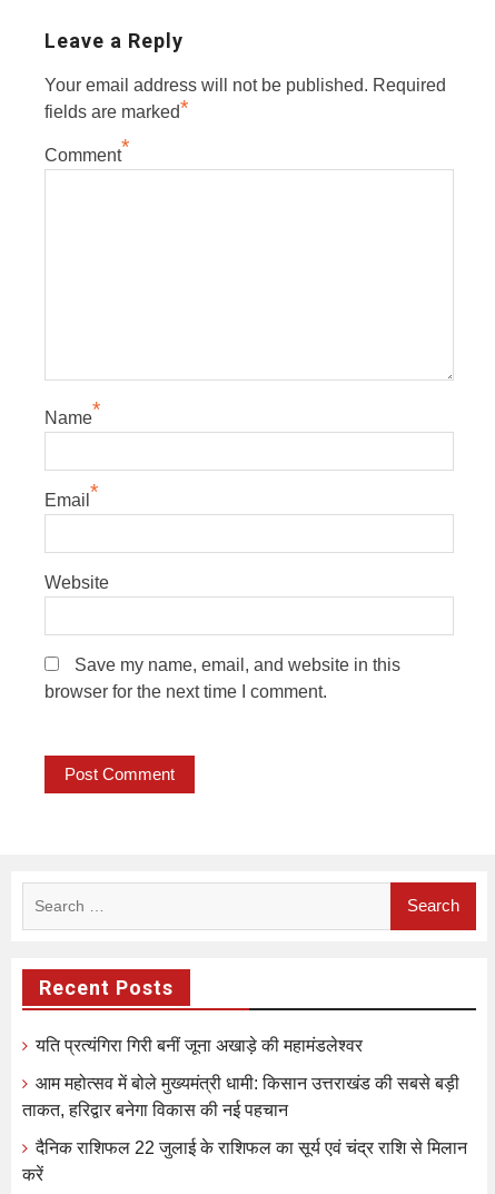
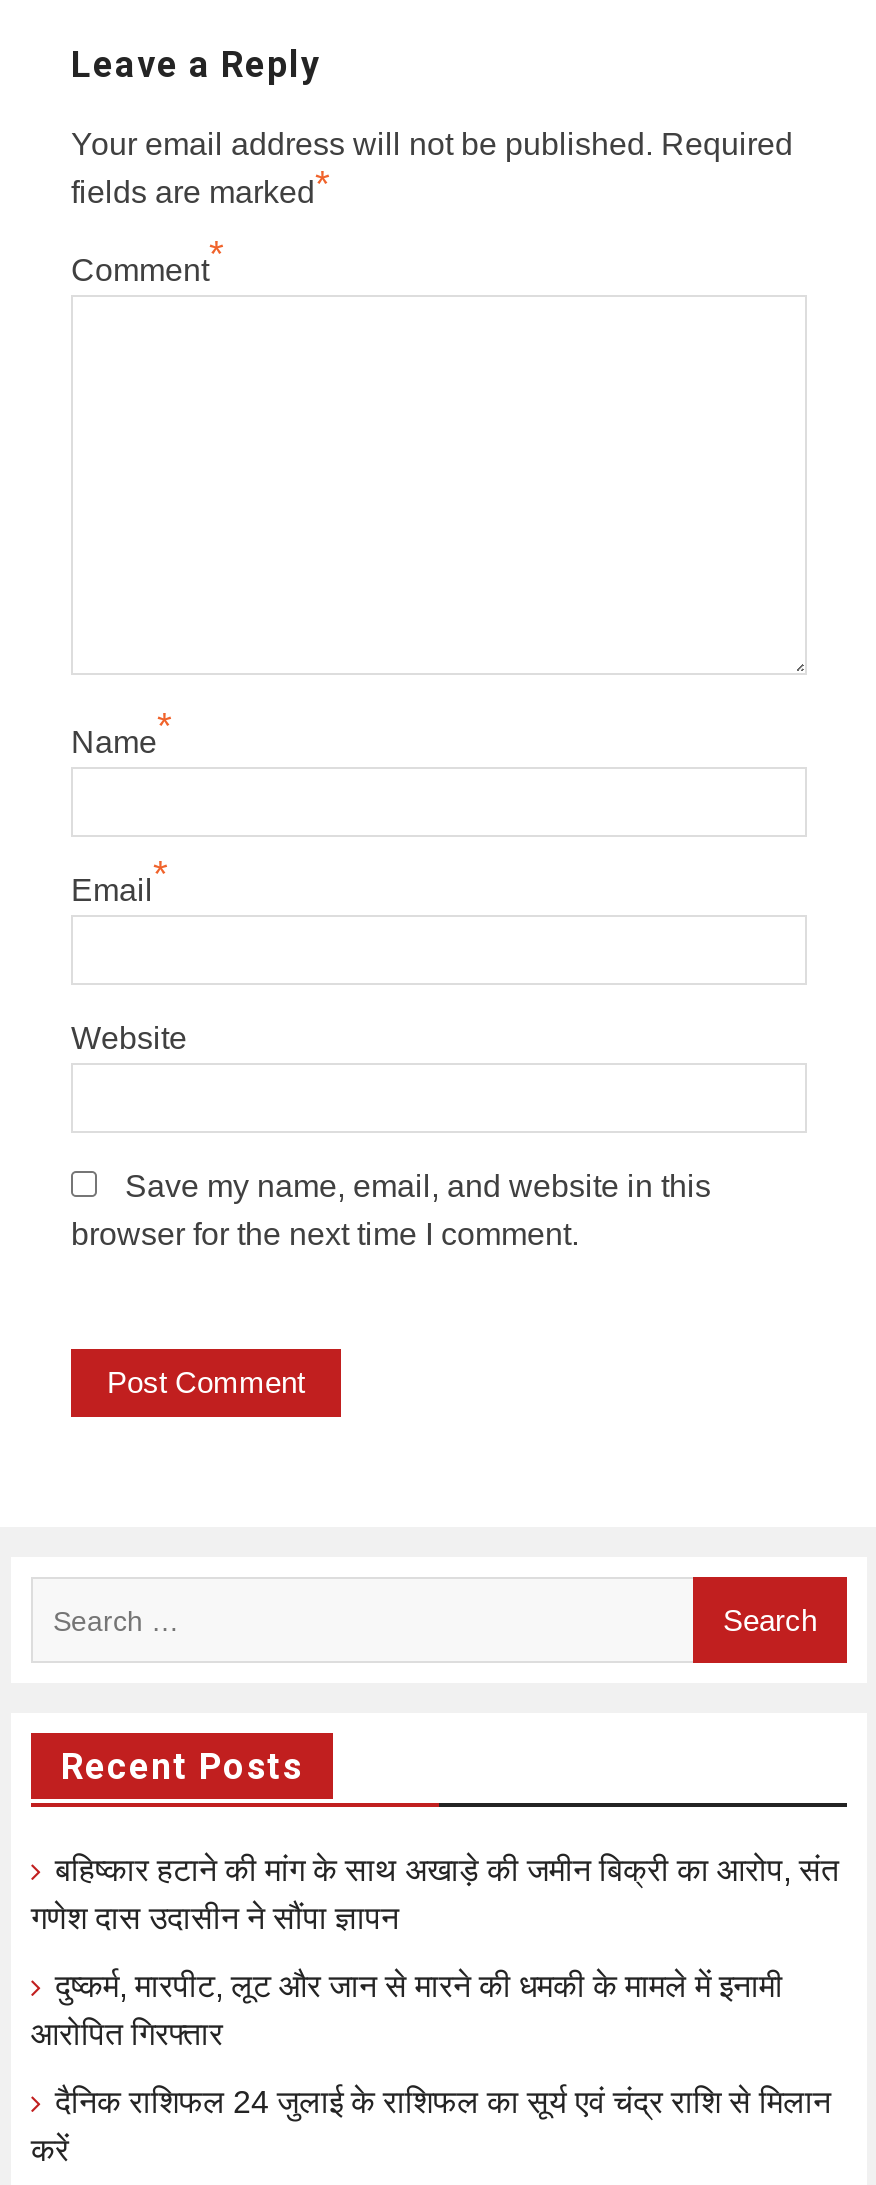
[36,1036,363,1055] यति प्रत्यंगिरा गिरी बनीं जूना अखाड़े की महामंडलेश्वर -> [31,1854,839,1936] बहिष्कार हटाने की मांग के साथ अखाड़े की जमीन बिक्री का आरोप, संत | गणेश दास उदासीन ने सौंपा ज्ञापन
[22,1073,459,1119] आम महोत्सव में बोले मुख्यमंत्री धामी: किसान उत्तराखंड की सबसे बड़ी | ताकत, हरिद्वार बनेगा विकास की नई पहचान -> [31,1970,783,2052] दुष्कर्म, मारपीट, लूट और जान से मारने की धमकी के मामले में इनामी | आरोपित गिरफ्तार
[36,1138,467,1157] दैनिक राशिफल 22 जुलाई के राशिफल का सूर्य एवं चंद्र राशि से मिलान -> [55,2086,831,2120] दैनिक राशिफल 24 जुलाई के राशिफल का सूर्य एवं चंद्र राशि से मिलान

